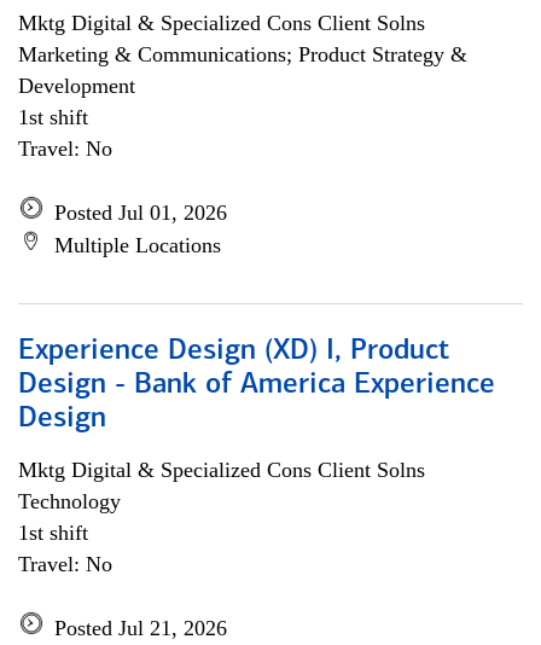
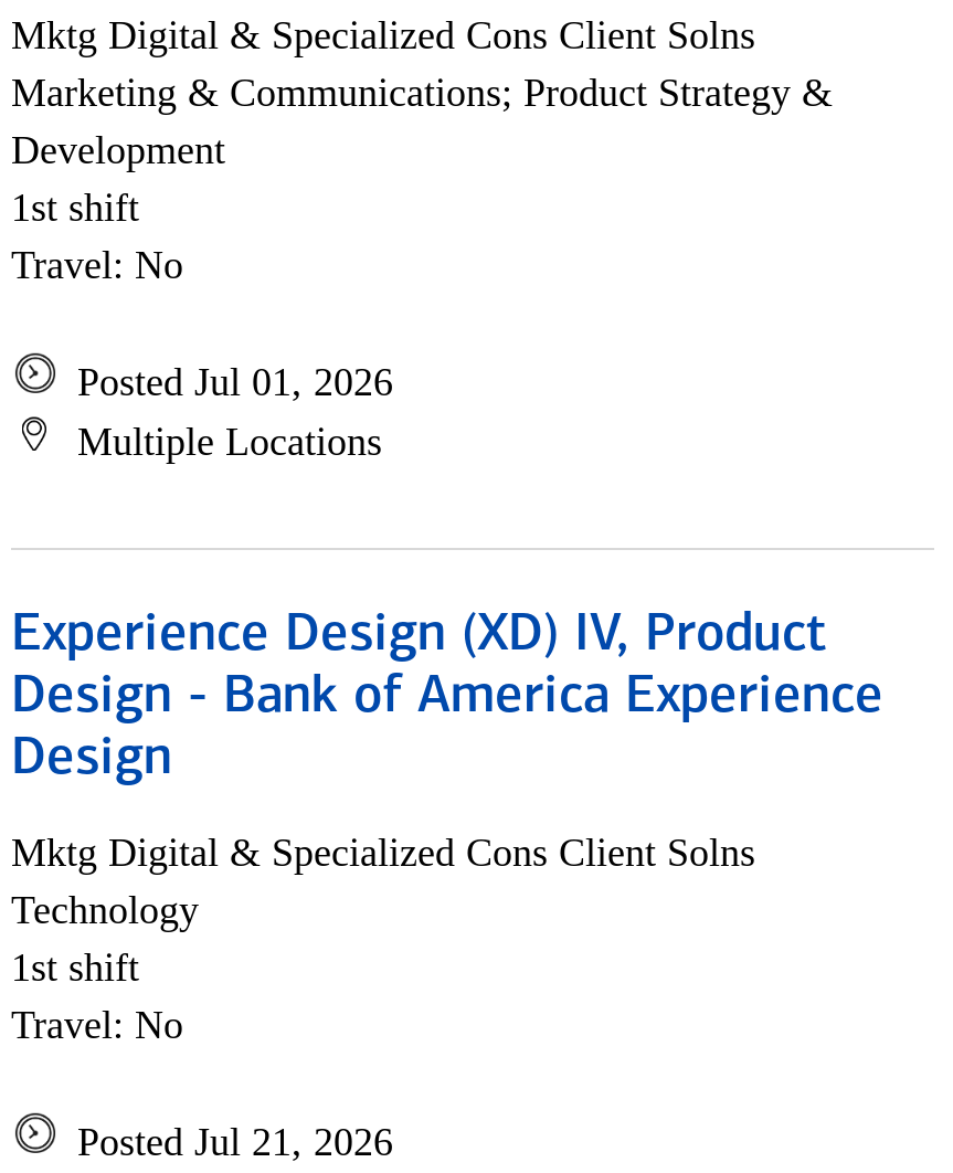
[18,337,449,366] Experience Design (XD) I, Product -> [11,610,826,663] Experience Design (XD) IV, Product

